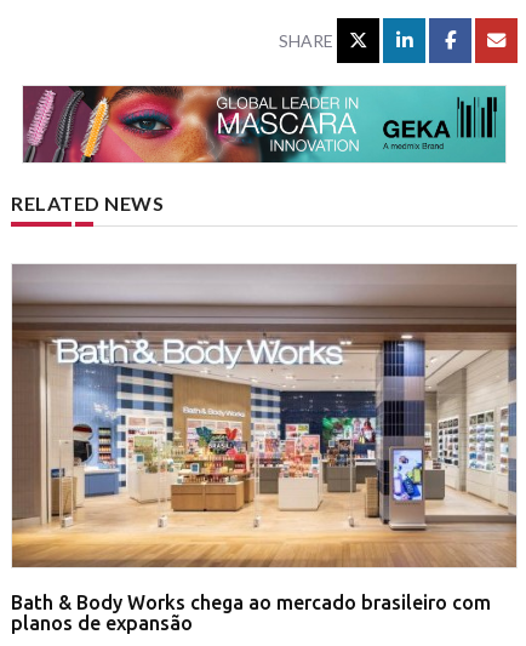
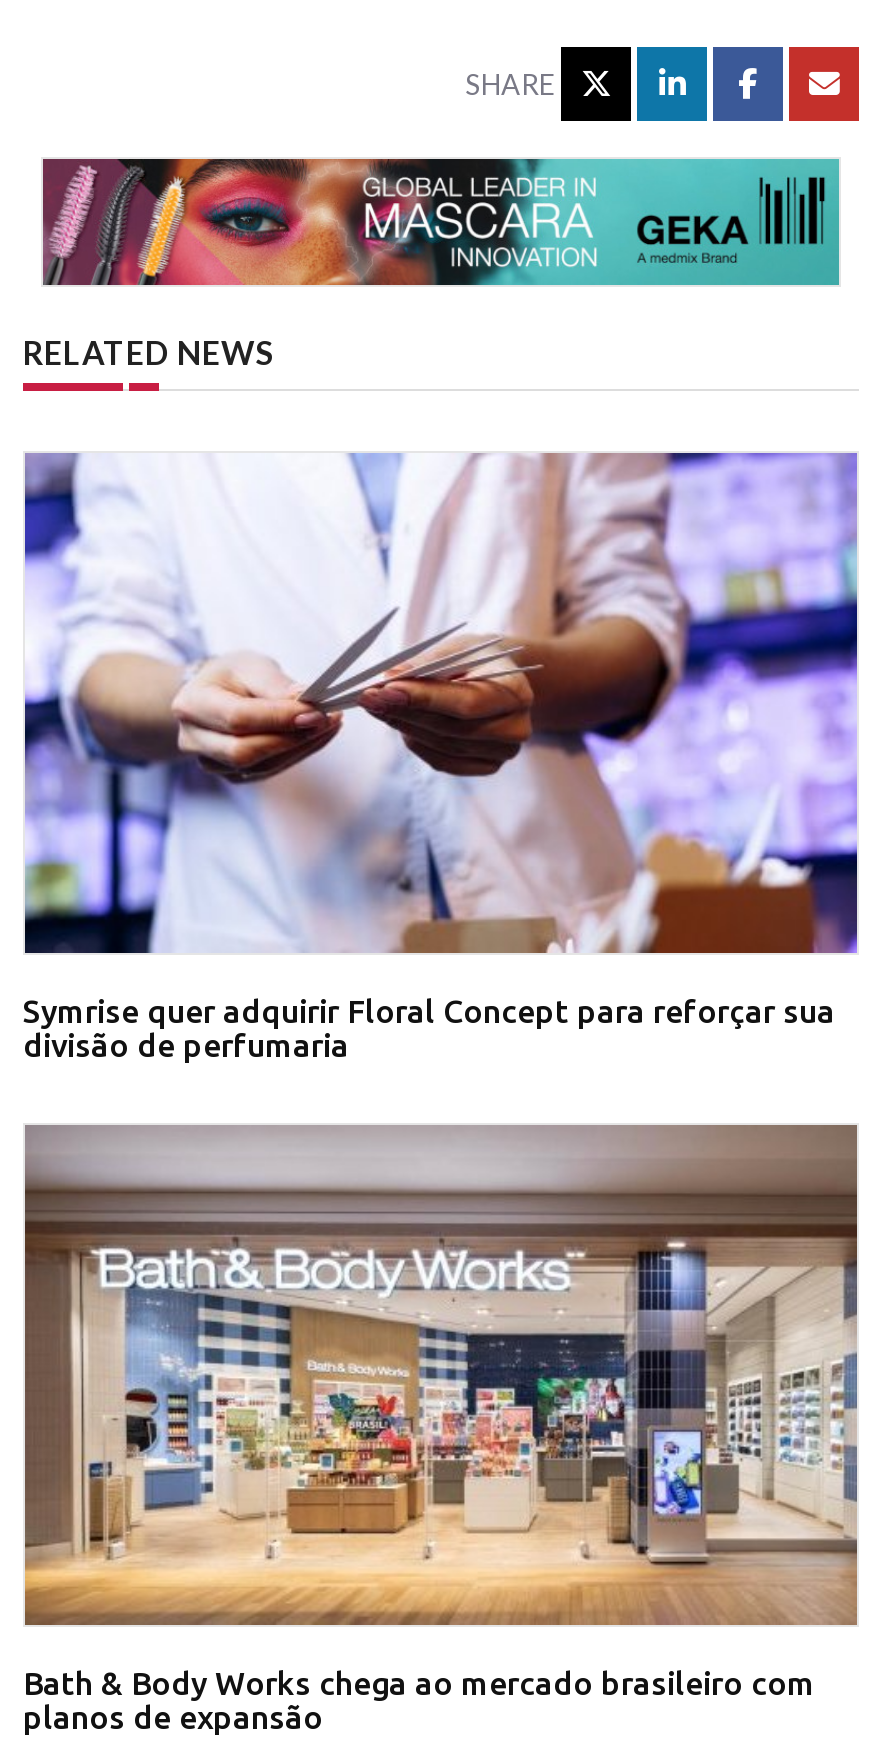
none -> [23,451,859,1063] [image] | Symrise quer adquirir Floral Concept para reforçar sua | divisão de perfumaria

